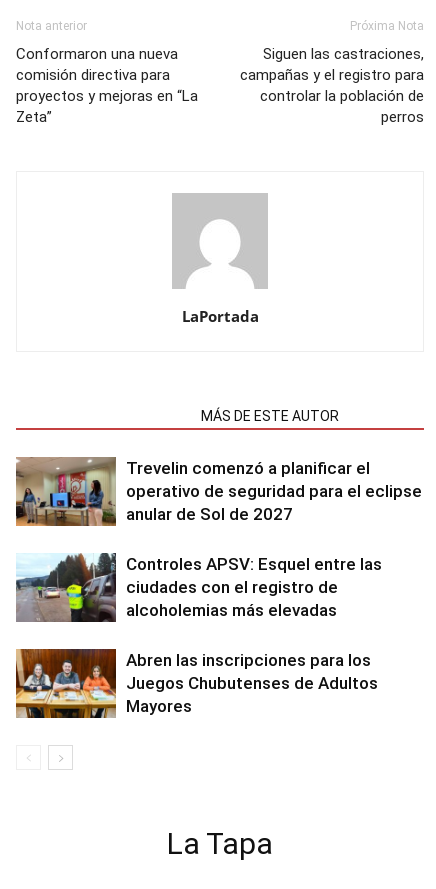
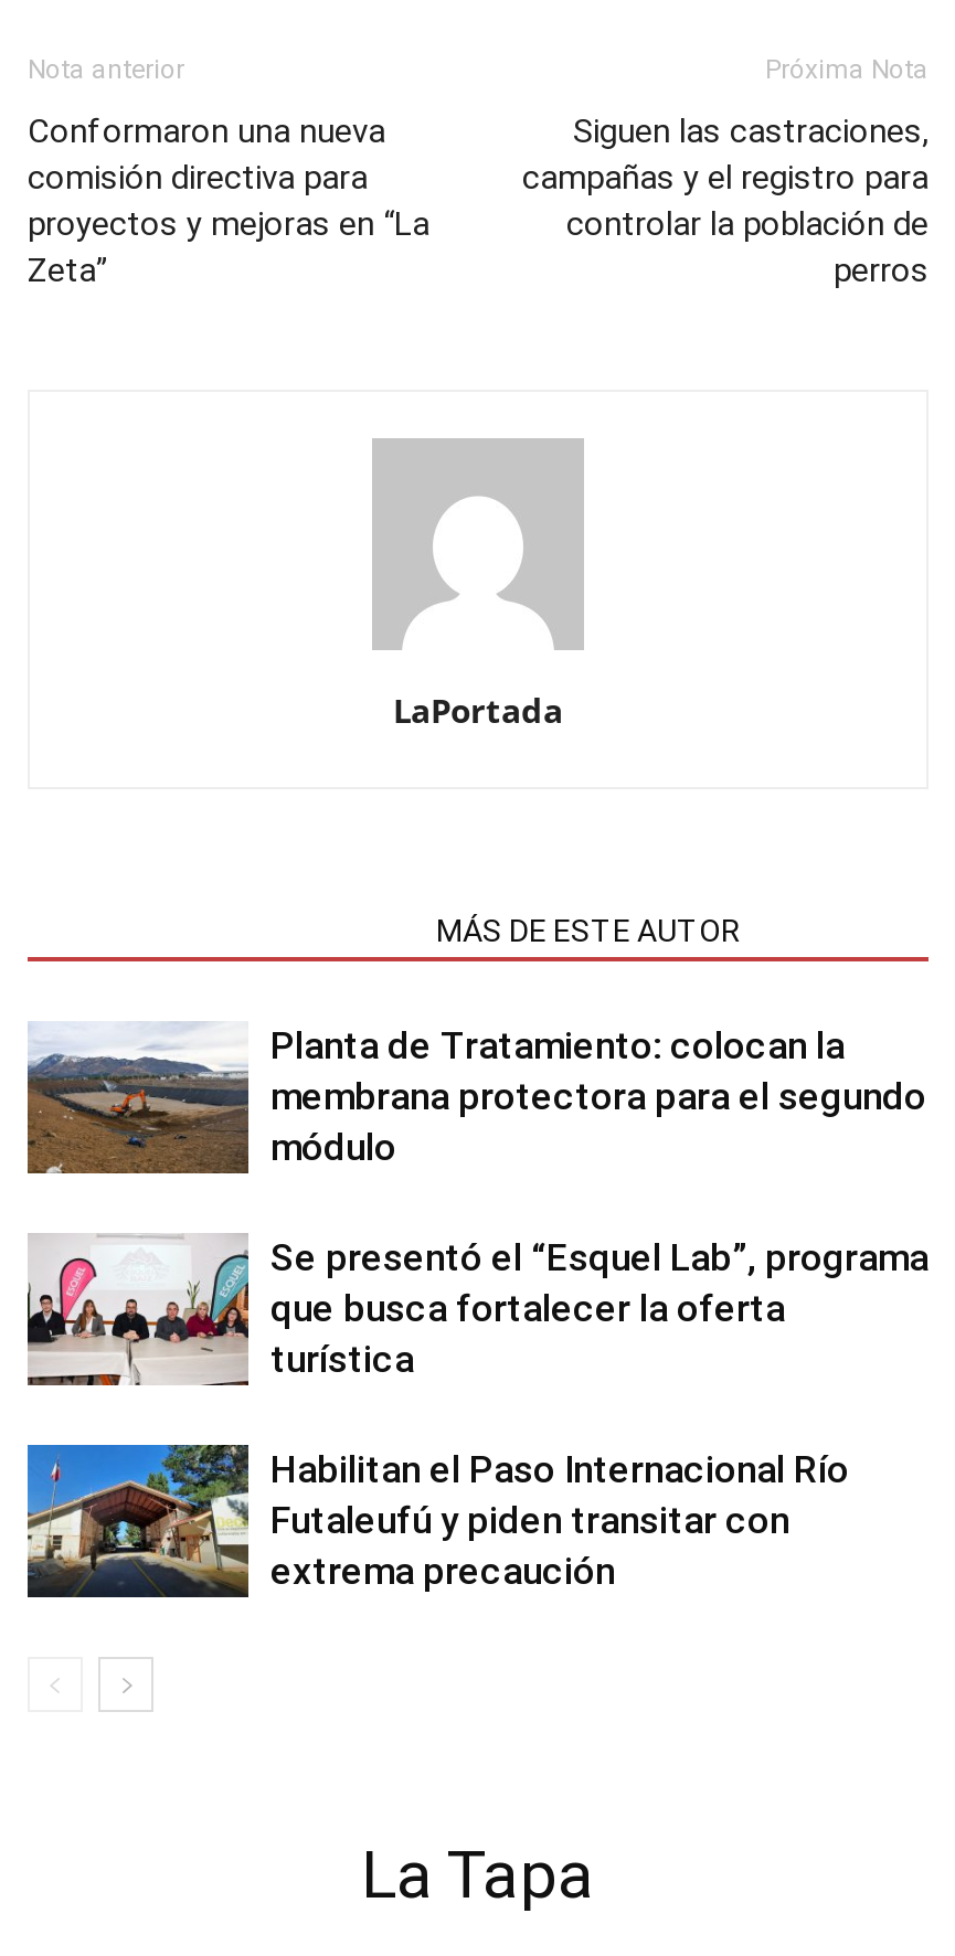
[15,456,422,527] [image] | Trevelin comenzó a planificar el | operativo de seguridad para el eclipse | anular de Sol de 2027 -> [25,1021,926,1176] [image] | Planta de Tratamiento: colocan la | membrana protectora para el segundo | módulo
[16,552,382,623] [image] | Controles APSV: Esquel entre las | ciudades con el registro de | alcoholemias más elevadas -> [28,1233,929,1388] [image] | Se presentó el “Esquel Lab”, programa | que busca fortalecer la oferta | turística
[15,648,378,719] [image] | Abren las inscripciones para los | Juegos Chubutenses de Adultos | Mayores -> [25,1443,849,1599] [image] | Habilitan el Paso Internacional Río | Futaleufú y piden transitar con | extrema precaución

